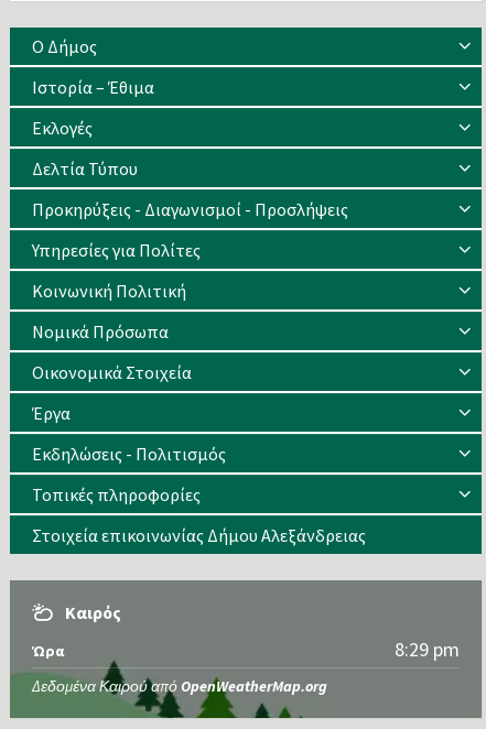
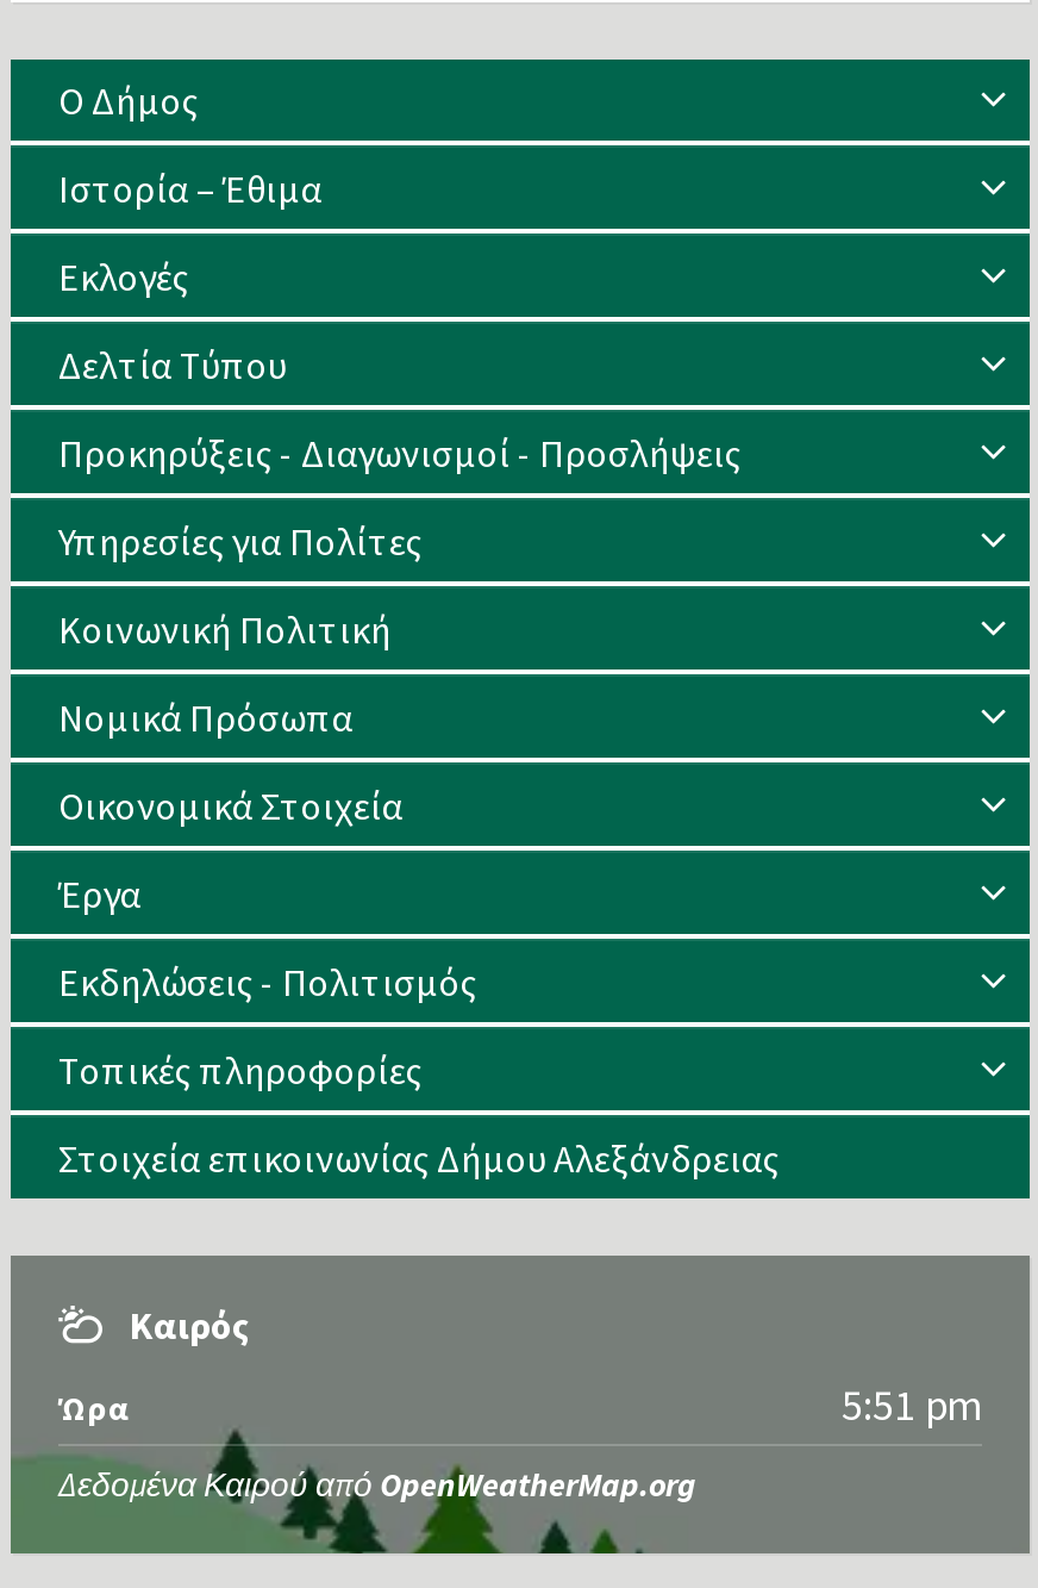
[395,637,460,662] 8:29 pm -> [842,1378,982,1433] 5:51 pm

